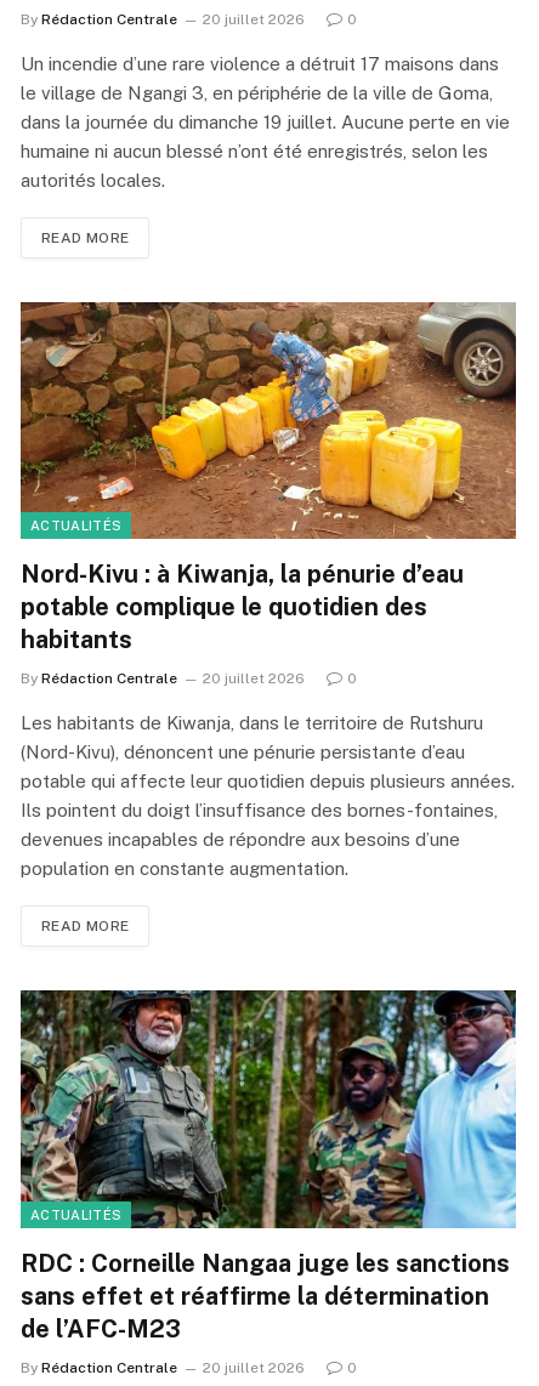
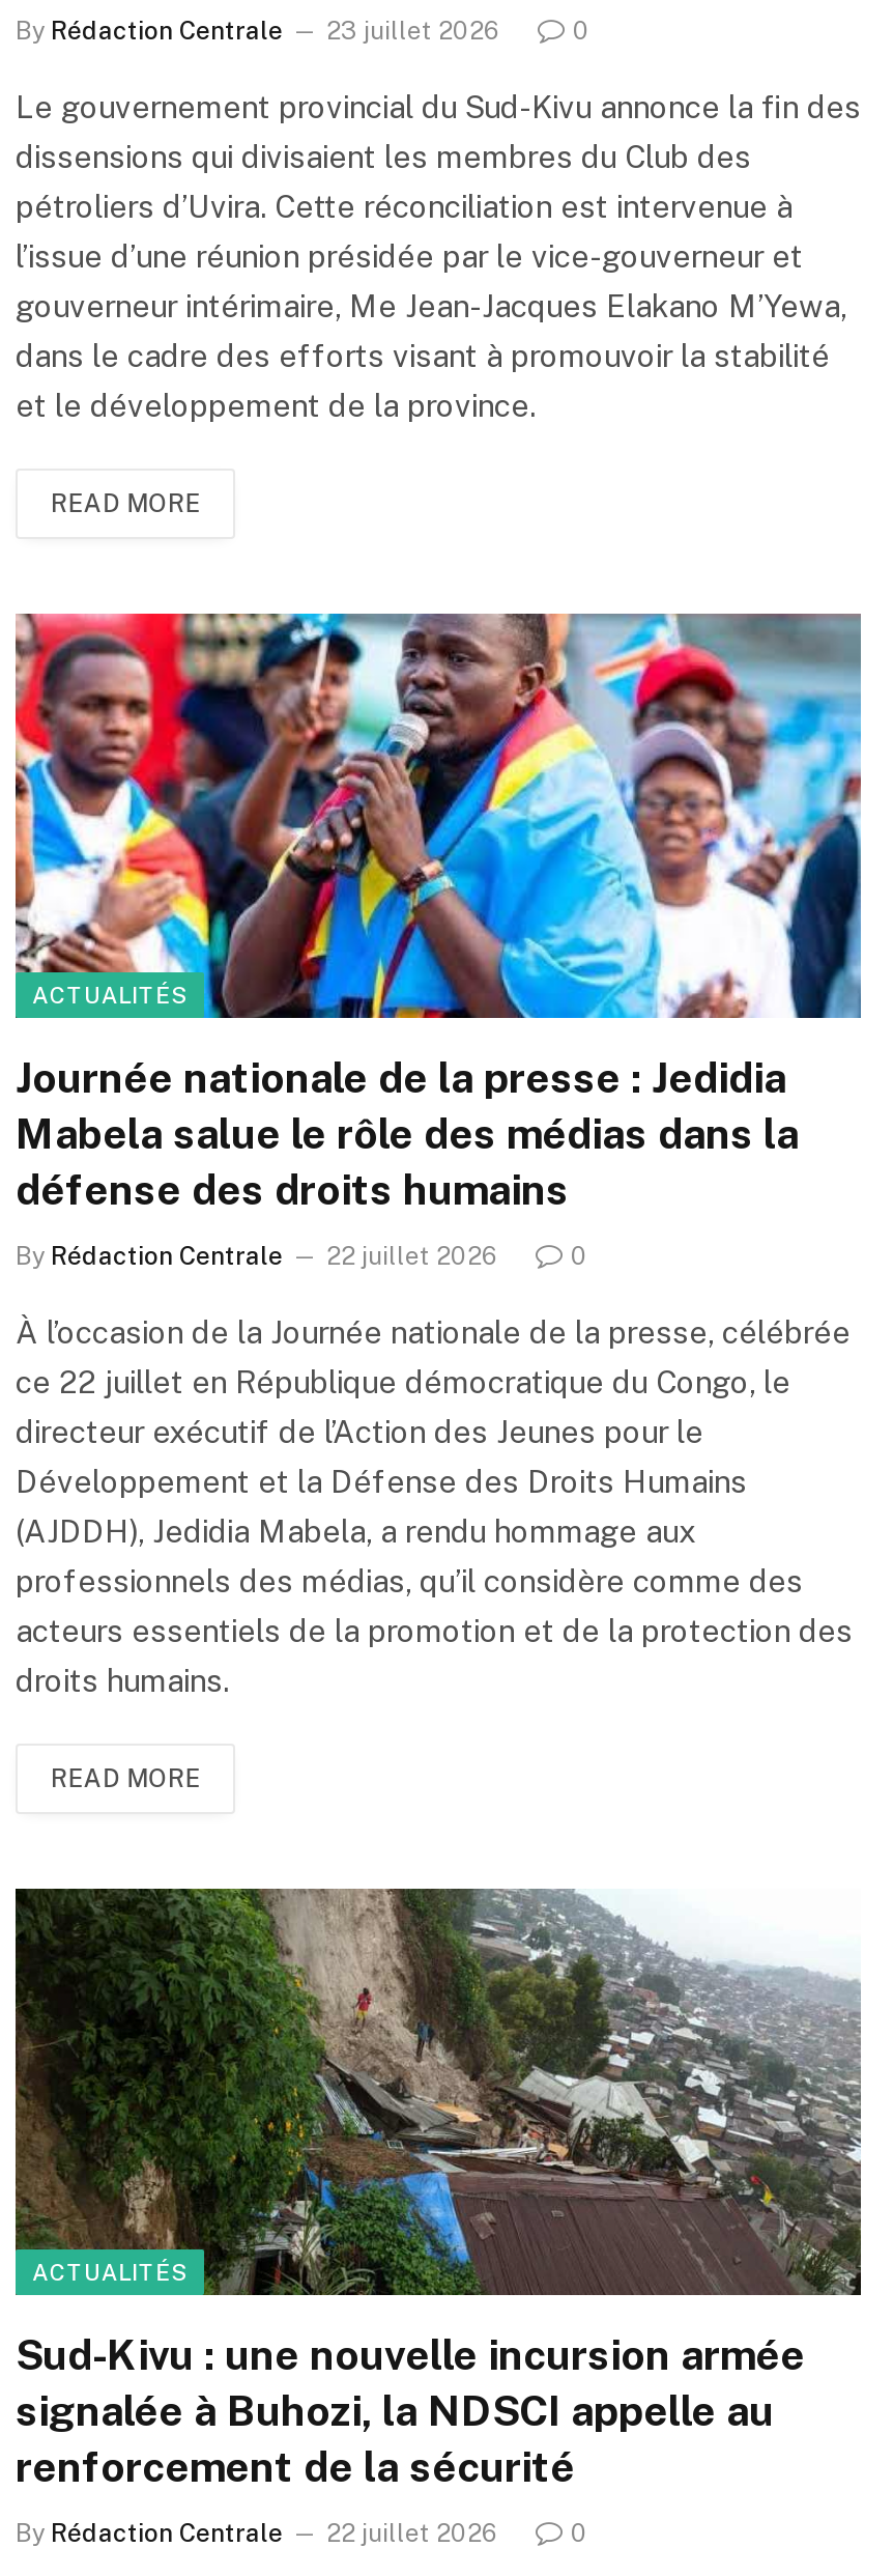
[21,11,305,28] By Rédaction Centrale 20 juillet 2026 -> [16,17,500,46] By Rédaction Centrale 23 juillet 2026
[21,54,510,191] Un incendie d’une rare violence a détruit 17 maisons dans | le village de Ngangi 3, en périphérie de la ville de Goma, | dans la journée du dimanche 19 juillet. Aucune perte en vie | humaine ni aucun blessé n’ont été enregistrés, selon les | autorités locales. -> [16,90,861,423] Le gouvernement provincial du Sud-Kivu annonce la fin des | dissensions qui divisaient les membres du Club des | pétroliers d’Uvira. Cette réconciliation est intervenue à | l’issue d’une réunion présidée par le vice-gouverneur et | gouverneur intérimaire, Me Jean-Jacques Elakano M’Yewa, | dans le cadre des efforts visant à promouvoir la stabilité | et le développement de la province.
[19,301,517,655] [image] | Nord-Kivu : à Kiwanja, la pénurie d’eau | potable complique le quotidien des | habitants -> [13,612,863,1216] [image] | Journée nationale de la presse : Jedidia | Mabela salue le rôle des médias dans la | défense des droits humains
[21,670,305,687] By Rédaction Centrale 20 juillet 2026 -> [16,1243,498,1272] By Rédaction Centrale 22 juillet 2026
[21,713,515,879] Les habitants de Kiwanja, dans le territoire de Rutshuru | (Nord-Kivu), dénoncent une pénurie persistante d’eau | potable qui affecte leur quotidien depuis plusieurs années. | Ils pointent du doigt l’insuffisance des bornes-fontaines, | devenues incapables de répondre aux besoins d’une | population en constante augmentation. -> [16,1315,853,1699] À l’occasion de la Journée nationale de la presse, célébrée | ce 22 juillet en République démocratique du Congo, le | directeur exécutif de l’Action des Jeunes pour le | Développement et la Défense des Droits Humains | (AJDDH), Jedidia Mabela, a rendu hommage aux | professionnels des médias, qu’il considère comme des | acteurs essentiels de la promotion et de la protection des | droits humains.
[19,989,517,1343] [image] | RDC : Corneille Nangaa juge les sanctions | sans effet et réaffirme la détermination | de l’AFC-M23 -> [13,1887,863,2491] [image] | Sud-Kivu : une nouvelle incursion armée | signalée à Buhozi, la NDSCI appelle au | renforcement de la sécurité
[21,1359,305,1376] By Rédaction Centrale 20 juillet 2026 -> [16,2518,498,2547] By Rédaction Centrale 22 juillet 2026

